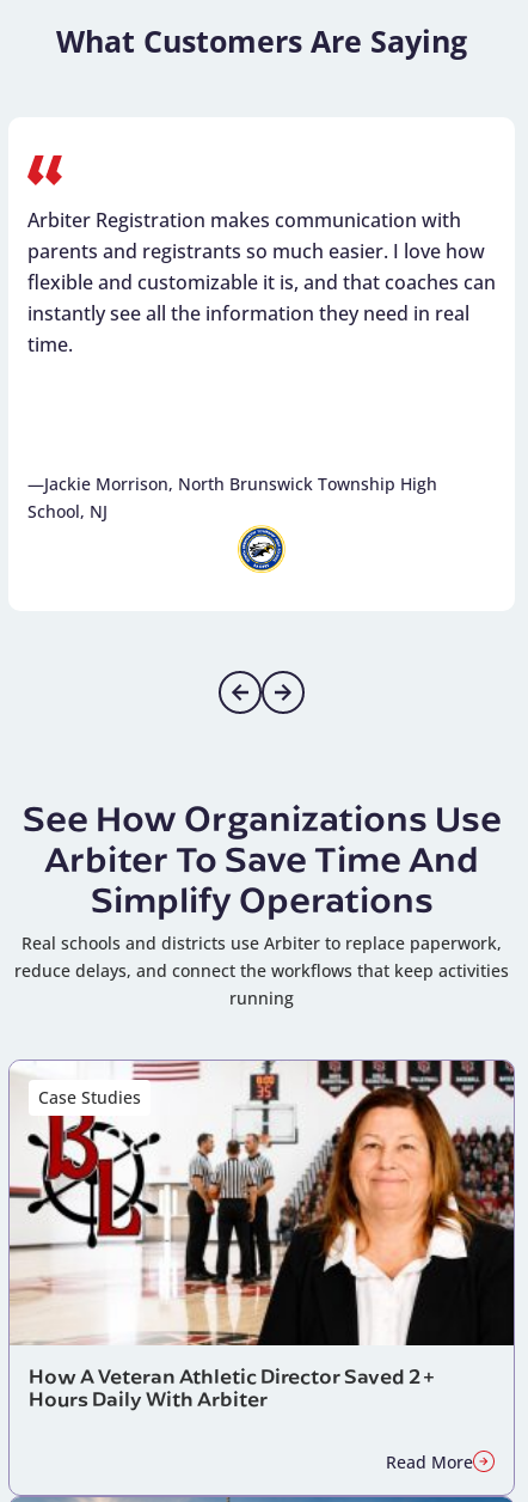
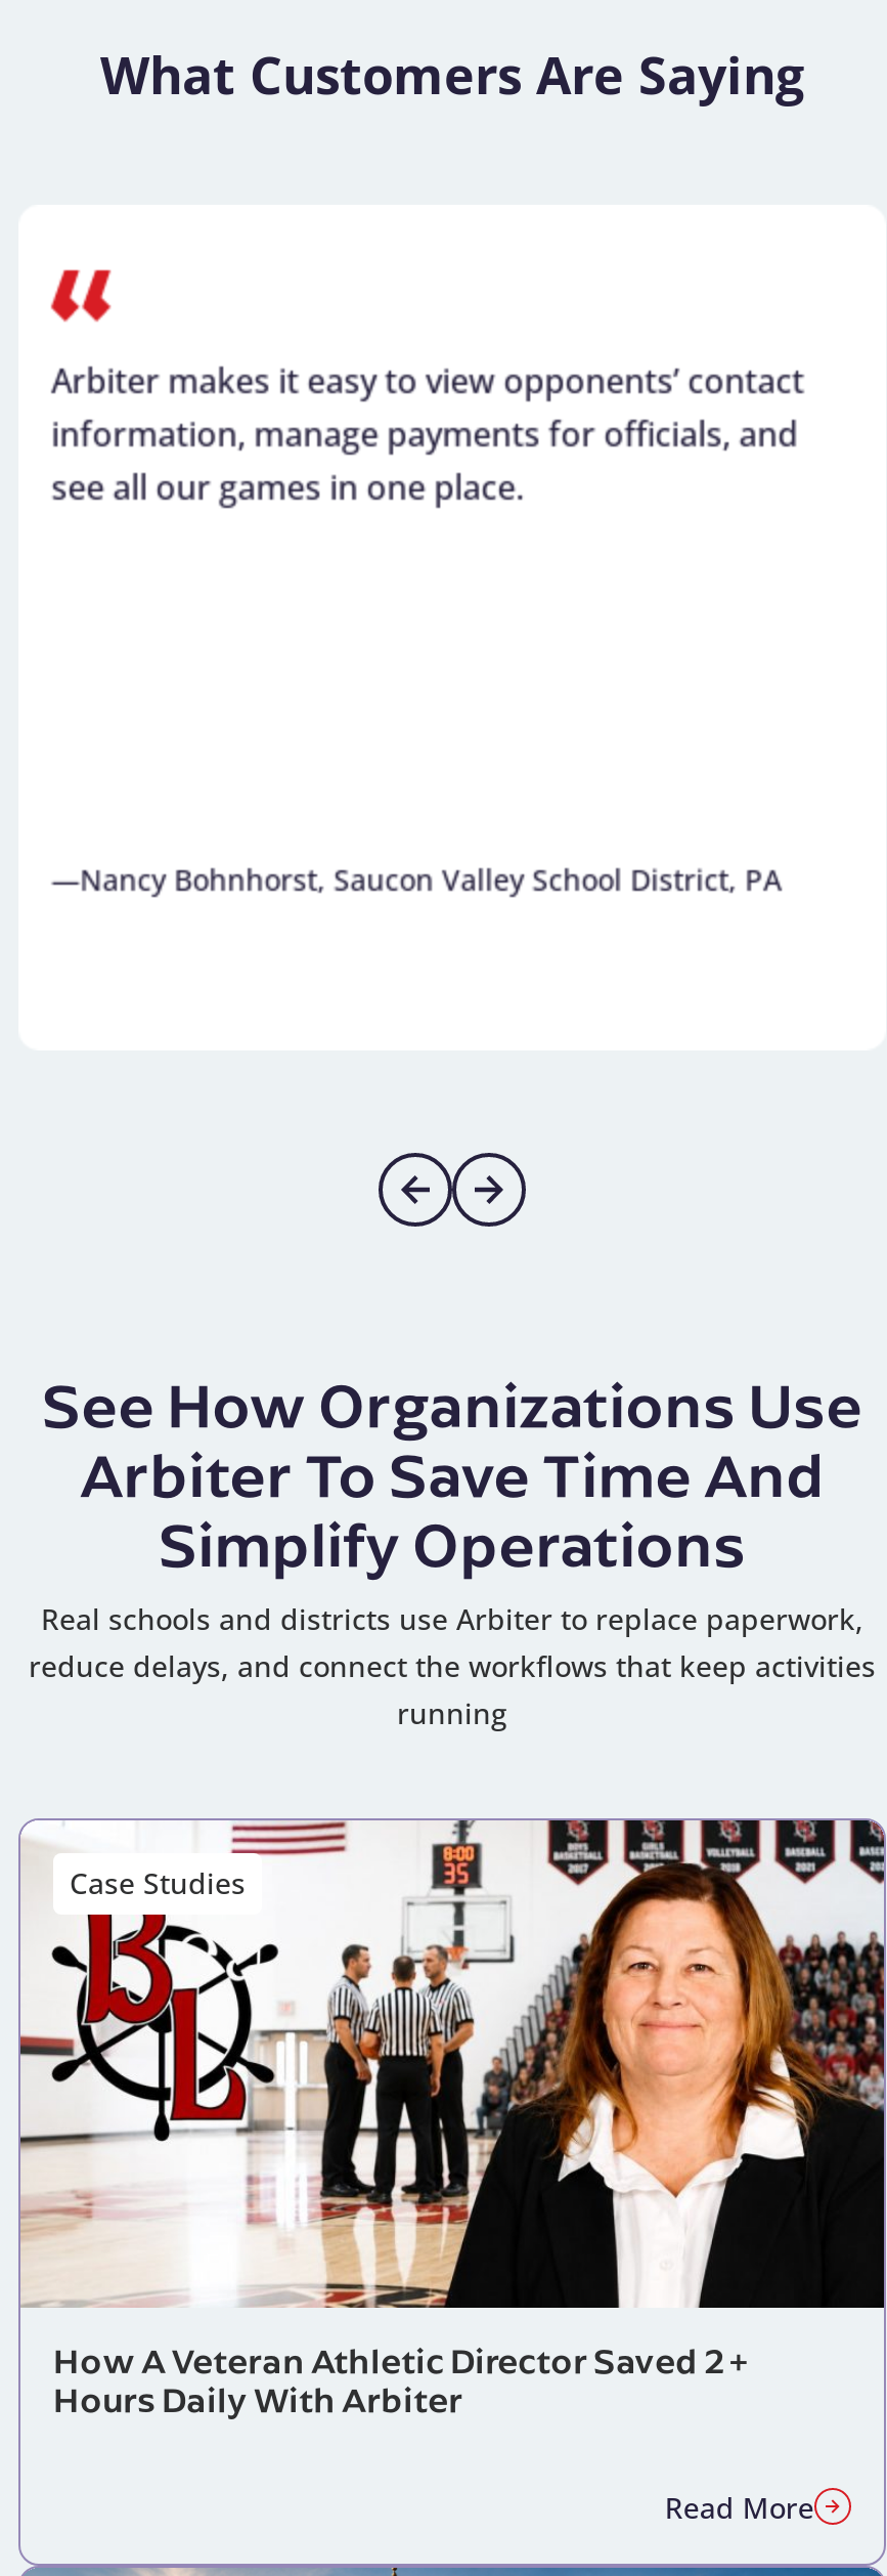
[27,207,496,358] Arbiter Registration makes communication with | parents and registrants so much easier. I love how | flexible and customizable it is, and that coaches can | instantly see all the information they need in real | time. -> [51,359,804,510] Arbiter makes it easy to view opponents’ contact | information, manage payments for officials, and | see all our games in one place.
[27,473,437,523] —Jackie Morrison, North Brunswick Township High | School, NJ -> [51,860,782,899] —Nancy Bohnhorst, Saucon Valley School District, PA
[237,532,287,574] [image] -> none

